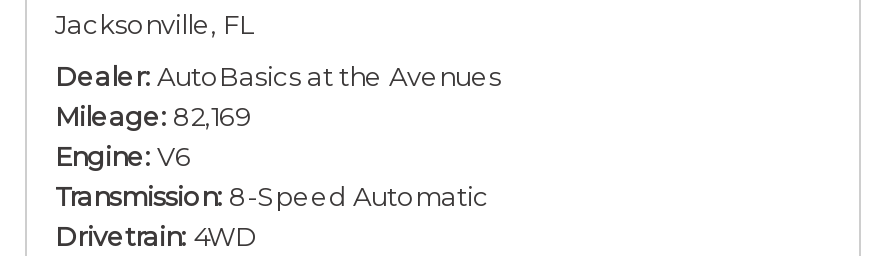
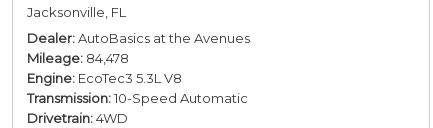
[55,100,489,212] Mileage 82,169 | Engine V6 | Transmission 8-Speed Automatic -> [27,50,248,106] Mileage 84,478 | Engine EcoTec3 5.3L V8 | Transmission 10-Speed Automatic

